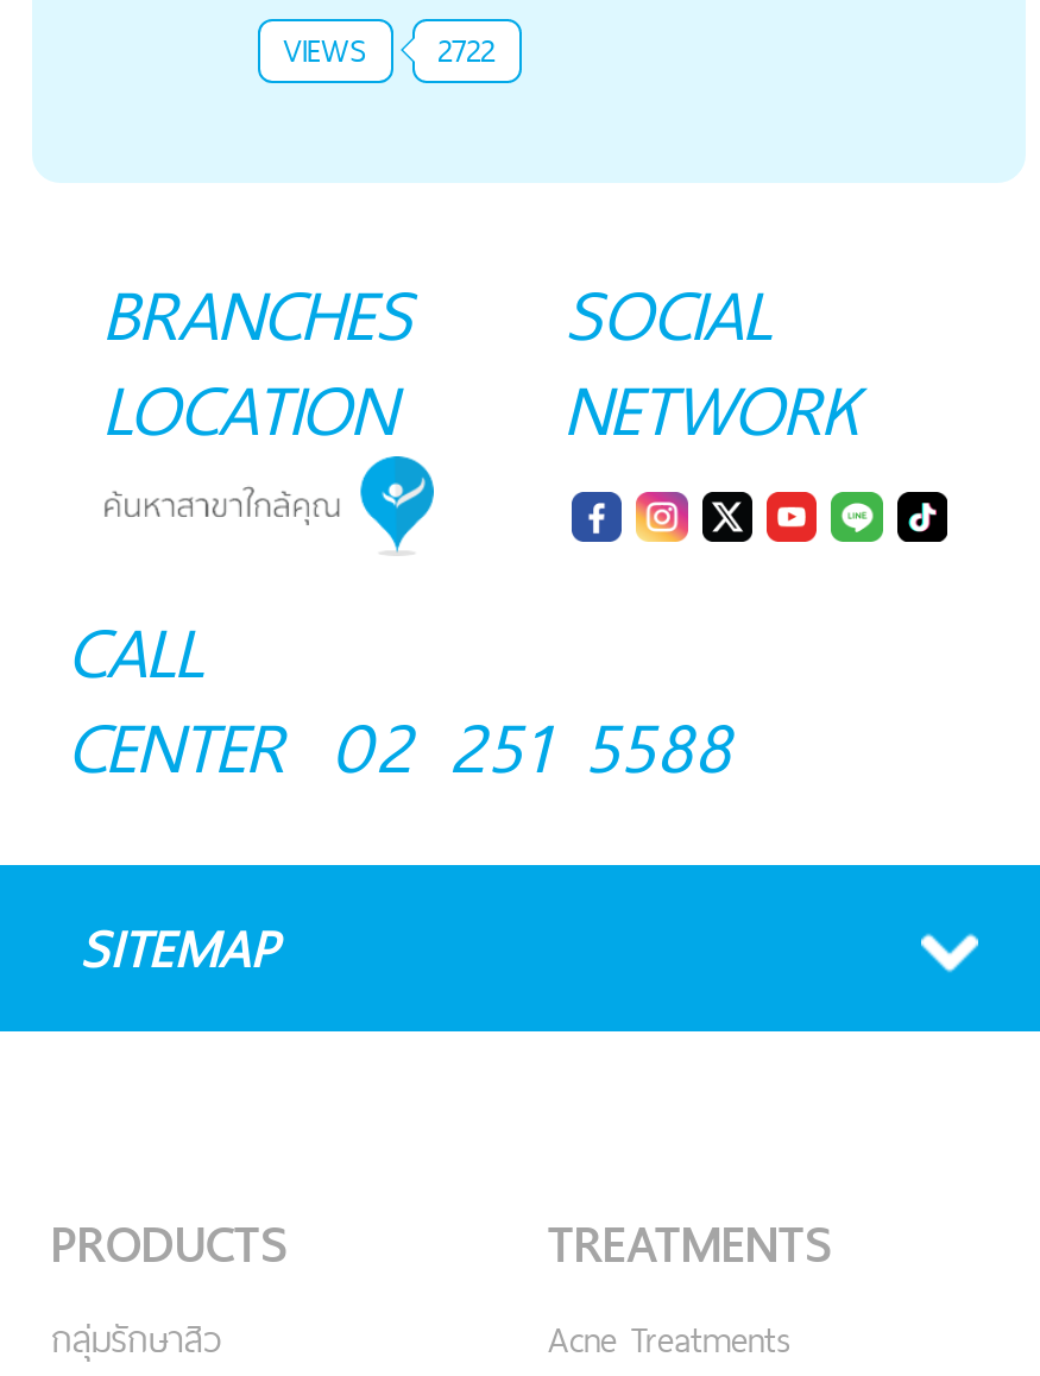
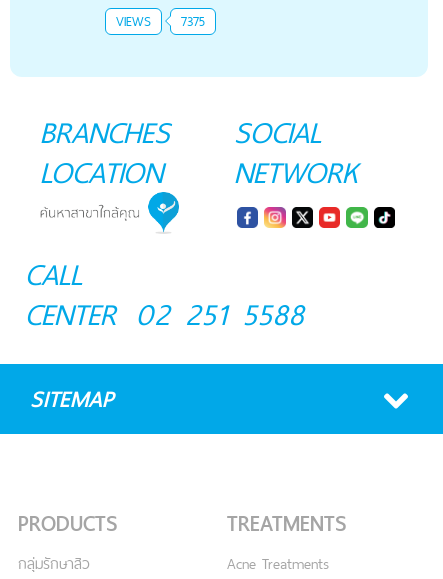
[283,23,495,75] VIEWS 2722 -> [116,9,205,31] VIEWS 7375

